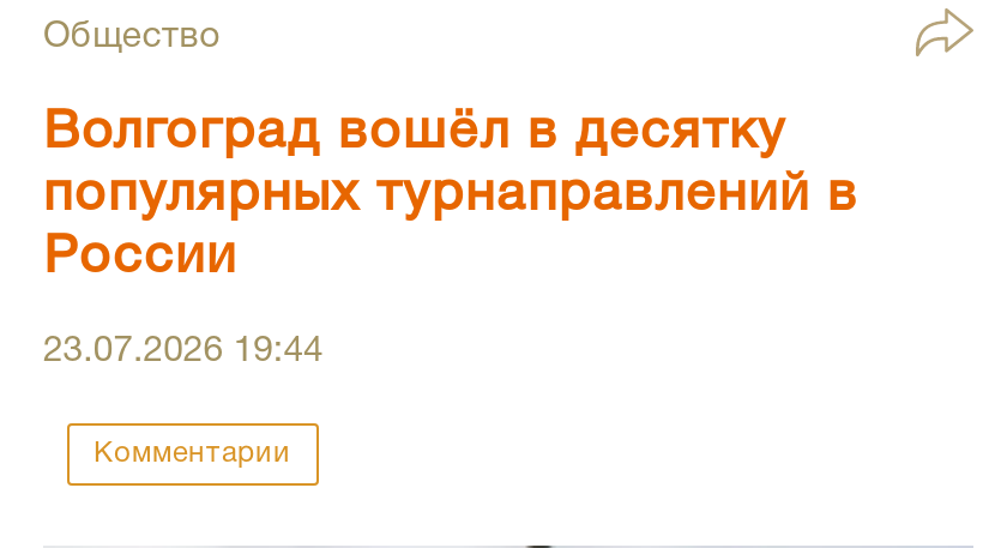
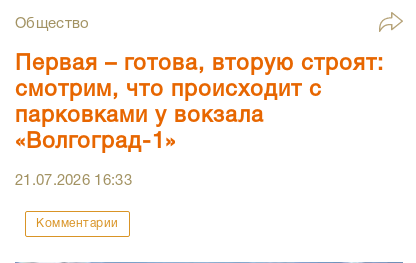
[43,109,858,282] Волгоград вошёл в десятку | популярных турнаправлений в | России -> [15,54,384,152] Первая – готова, вторую строят: | смотрим, что происходит с | парковками у вокзала | «Волгоград-1»
[43,335,323,368] 23.07.2026 19:44 -> [15,174,132,188] 21.07.2026 16:33

